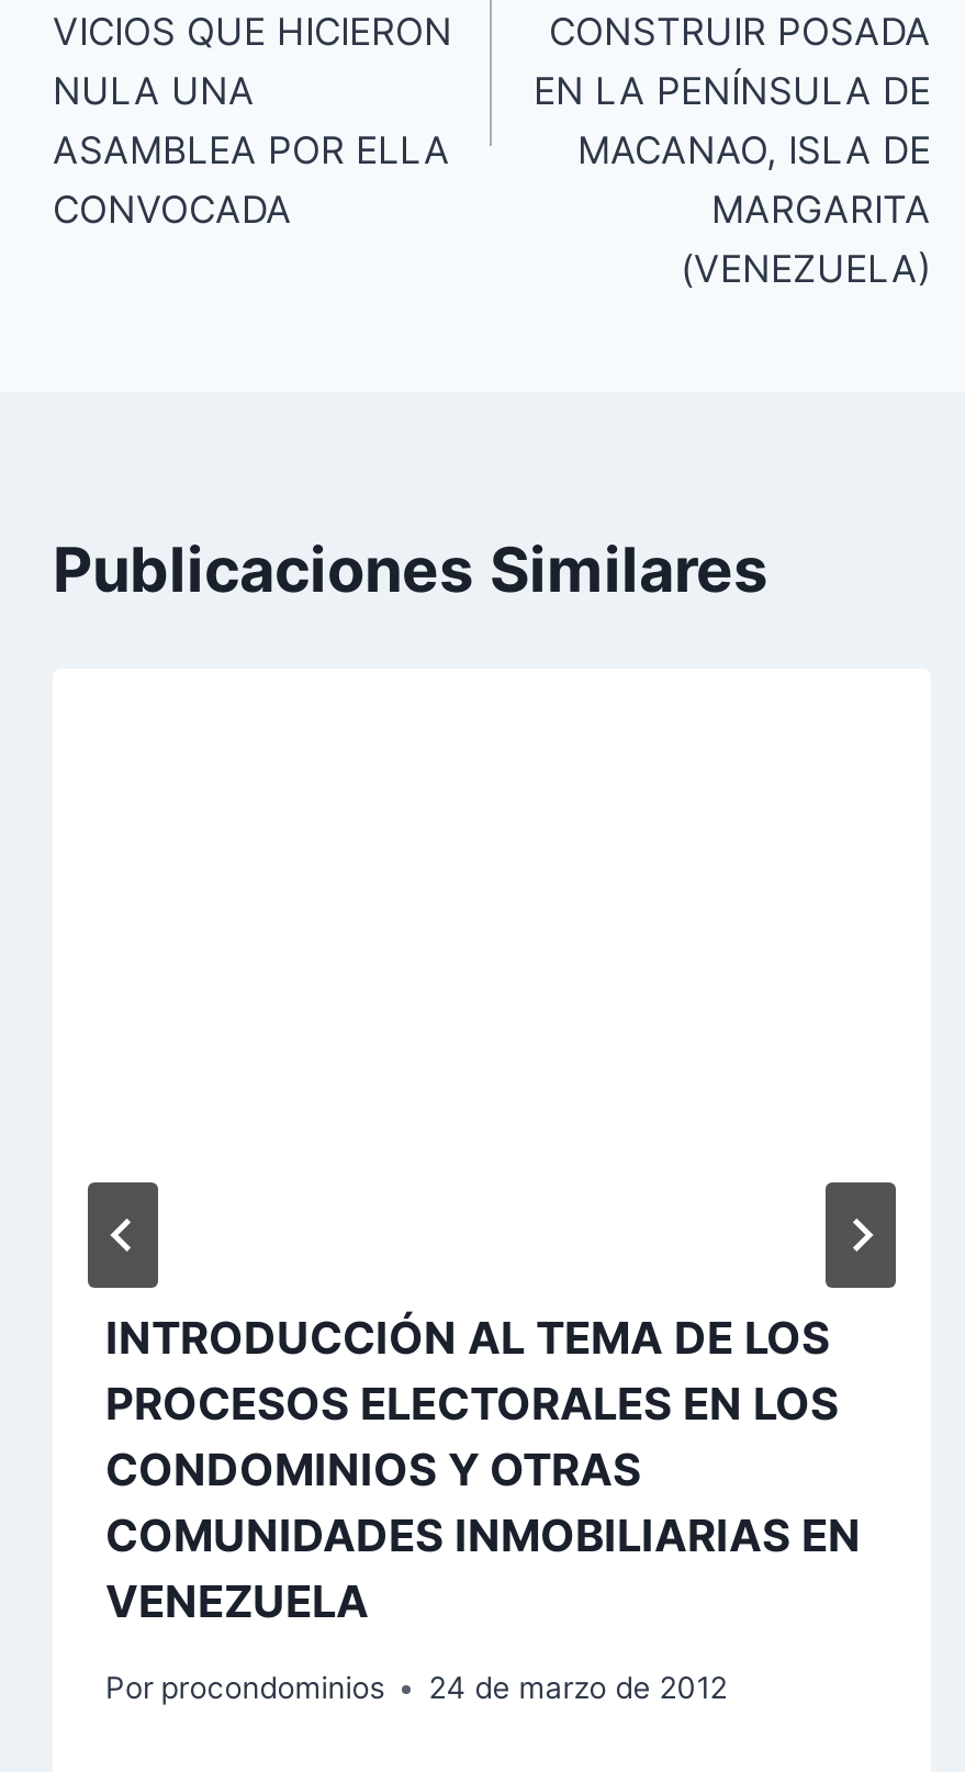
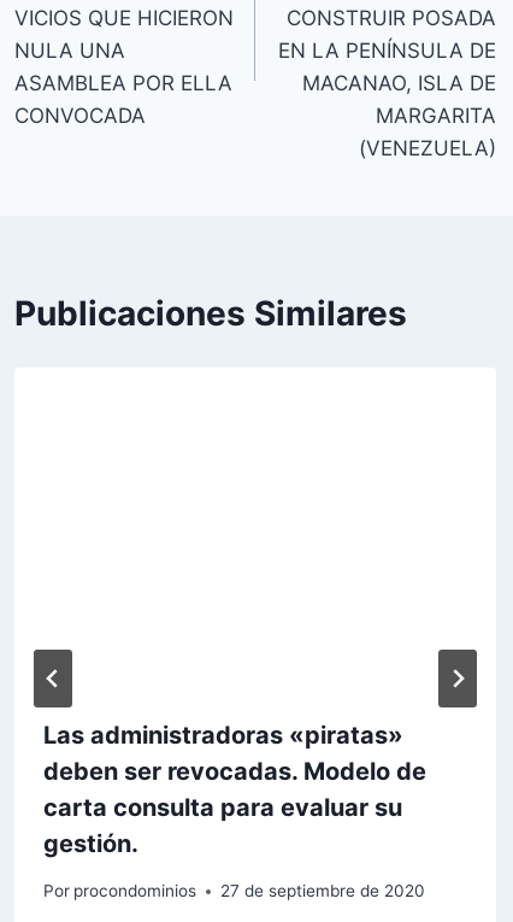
[105,1313,861,1629] INTRODUCCIÓN AL TEMA DE LOS | PROCESOS ELECTORALES EN LOS | CONDOMINIOS Y OTRAS | COMUNIDADES INMOBILIARIAS EN | VENEZUELA -> [43,721,426,859] Las administradoras «piratas» | deben ser revocadas. Modelo de | carta consulta para evaluar su | gestión.
[429,1670,727,1705] 24 de marzo de 2012 -> [221,881,425,900] 27 de septiembre de 2020

